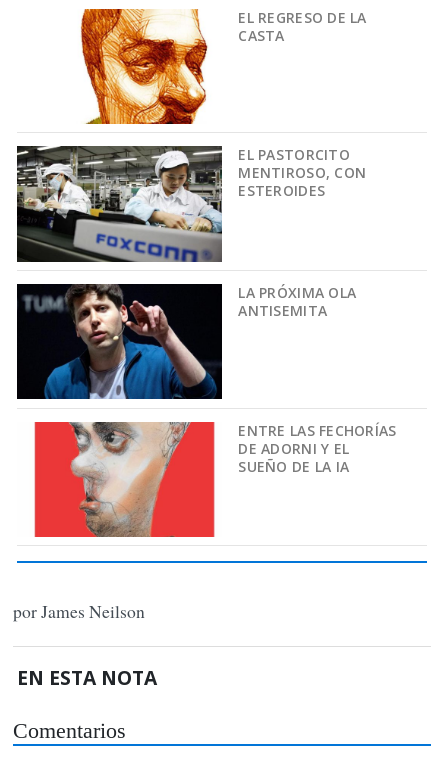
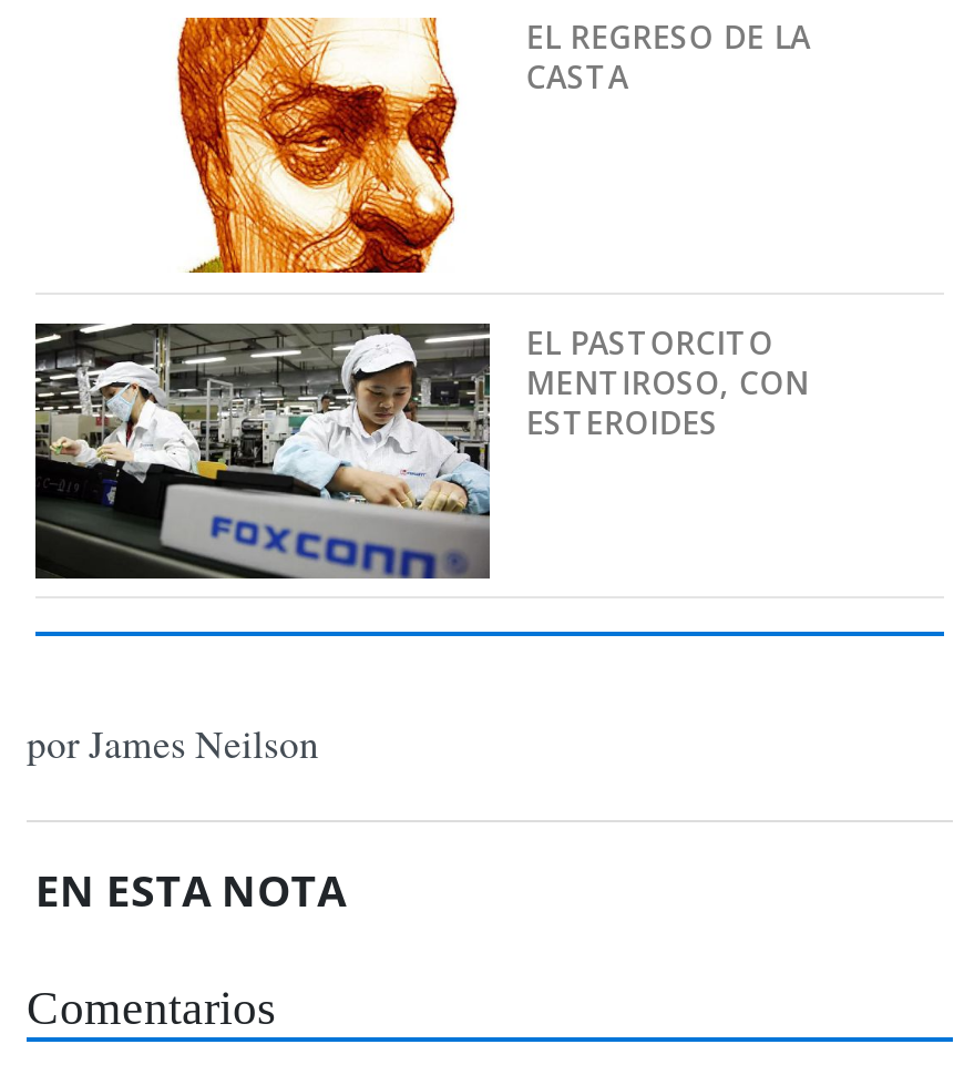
[16,283,356,400] [image] | LA PRÓXIMA OLA | ANTISEMITA -> none
[34,421,397,538] [image] | ENTRE LAS FECHORÍAS | DE ADORNI Y EL | SUEÑO DE LA IA -> none

